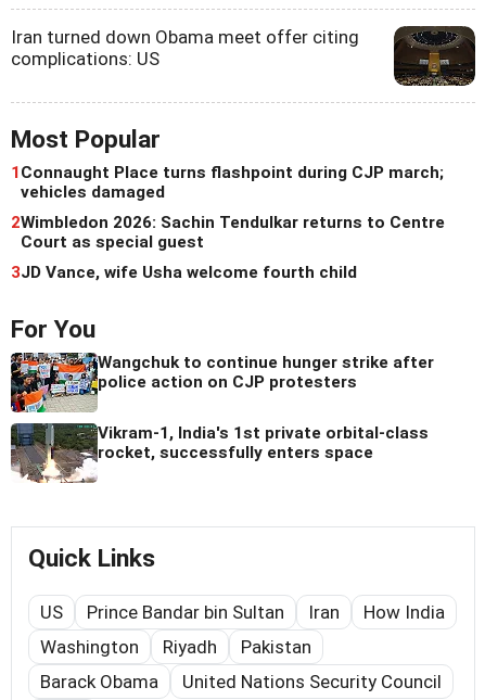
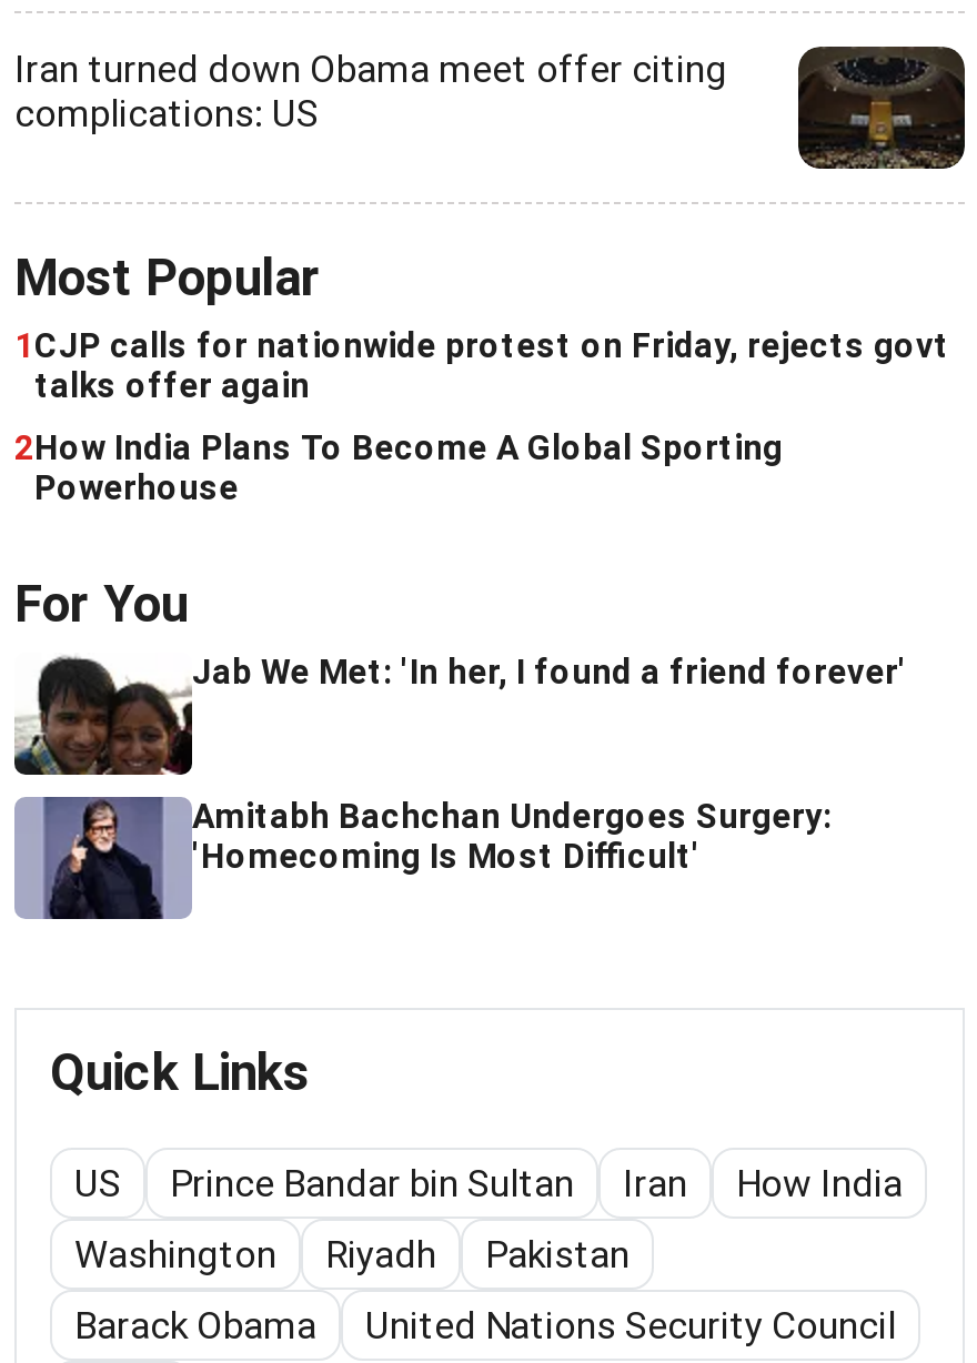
[11,163,445,282] 1 Connaught Place turns flashpoint during CJP march; | vehicles damaged | 2Wimbledon 2026: Sachin Tendulkar returns to Centre | Court as special guest | 3JD Vance, wife Usha welcome fourth child -> [14,326,949,508] 1 CJP calls for nationwide protest on Friday, rejects govt | talks offer again | 2How India Plans To Become A Global Sporting | Powerhouse
[10,352,434,413] [image] | Wangchuk to continue hunger strike after | police action on CJP protesters -> [12,652,907,777] [image] | Jab We Met: 'In her, I found a friend forever'
[11,423,429,484] [image] | Vikram-1, India's 1st private orbital-class | rocket, successfully enters space -> [14,797,832,921] [image] | Amitabh Bachchan Undergoes Surgery: | 'Homecoming Is Most Difficult'

